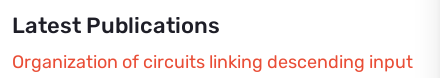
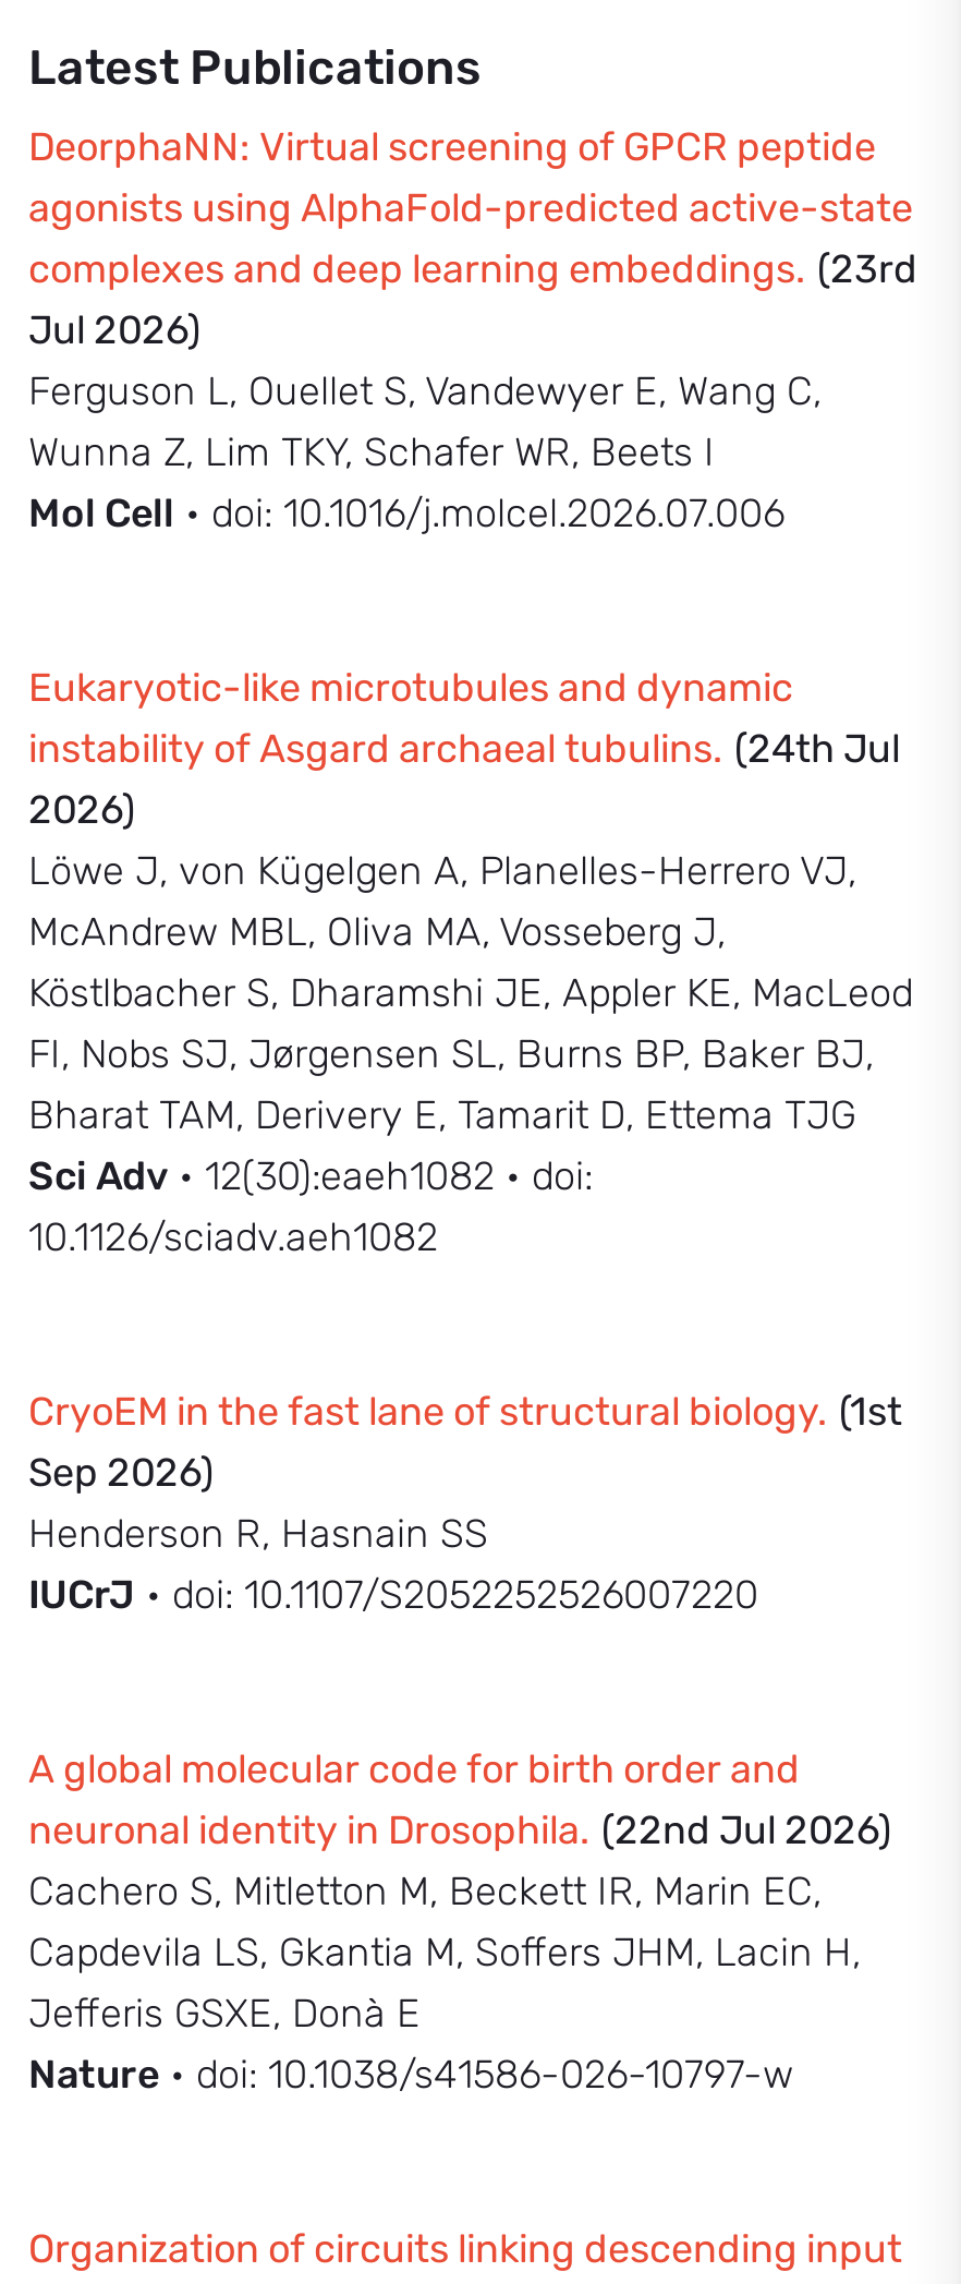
none -> [28,124,917,539] DeorphaNN: Virtual screening of GPCR peptide | agonists using AlphaFold-predicted active-state | complexes and deep learning embeddings. (23rd | Jul 2026) | Ferguson L, Ouellet S, Vandewyer E, Wang C, | Wunna Z, Lim TKY, Schafer WR, Beets I | Mol Cell • doi: 10.1016/j.molcel.2026.07.006
none -> [28,665,913,1262] Eukaryotic-like microtubules and dynamic | instability of Asgard archaeal tubulins. (24th Jul | 2026) | Löwe J, von Kügelgen A, Planelles-Herrero VJ, | McAndrew MBL, Oliva MA, Vosseberg J, | Köstlbacher S, Dharamshi JE, Appler KE, MacLeod | FI, Nobs SJ, Jørgensen SL, Burns BP, Baker BJ, | Bharat TAM, Derivery E, Tamarit D, Ettema TJG | Sci Adv • 12(30):eaeh1082 • doi: | 10.1126/sciadv.aeh1082
none -> [28,1389,902,1620] CryoEM in the fast lane of structural biology. (1st | Sep 2026) | Henderson R, Hasnain SS | IUCrJ • doi: 10.1107/S2052252526007220
none -> [28,1747,891,2100] A global molecular code for birth order and | neuronal identity in Drosophila. (22nd Jul 2026) | Cachero S, Mitletton M, Beckett IR, Marin EC, | Capdevila LS, Gkantia M, Soffers JHM, Lacin H, | Jefferis GSXE, Donà E | Nature • doi: 10.1038/s41586-026-10797-w

